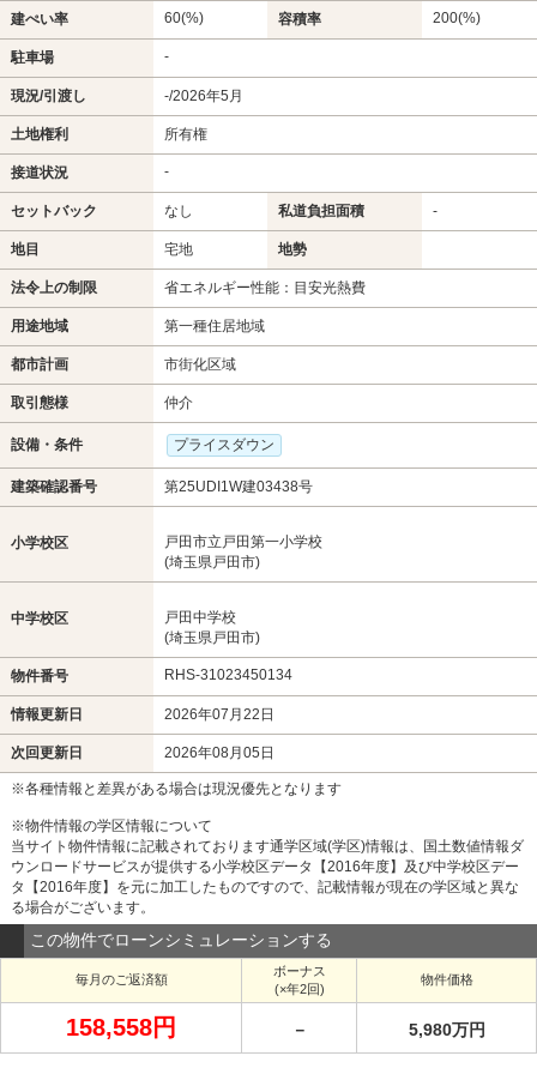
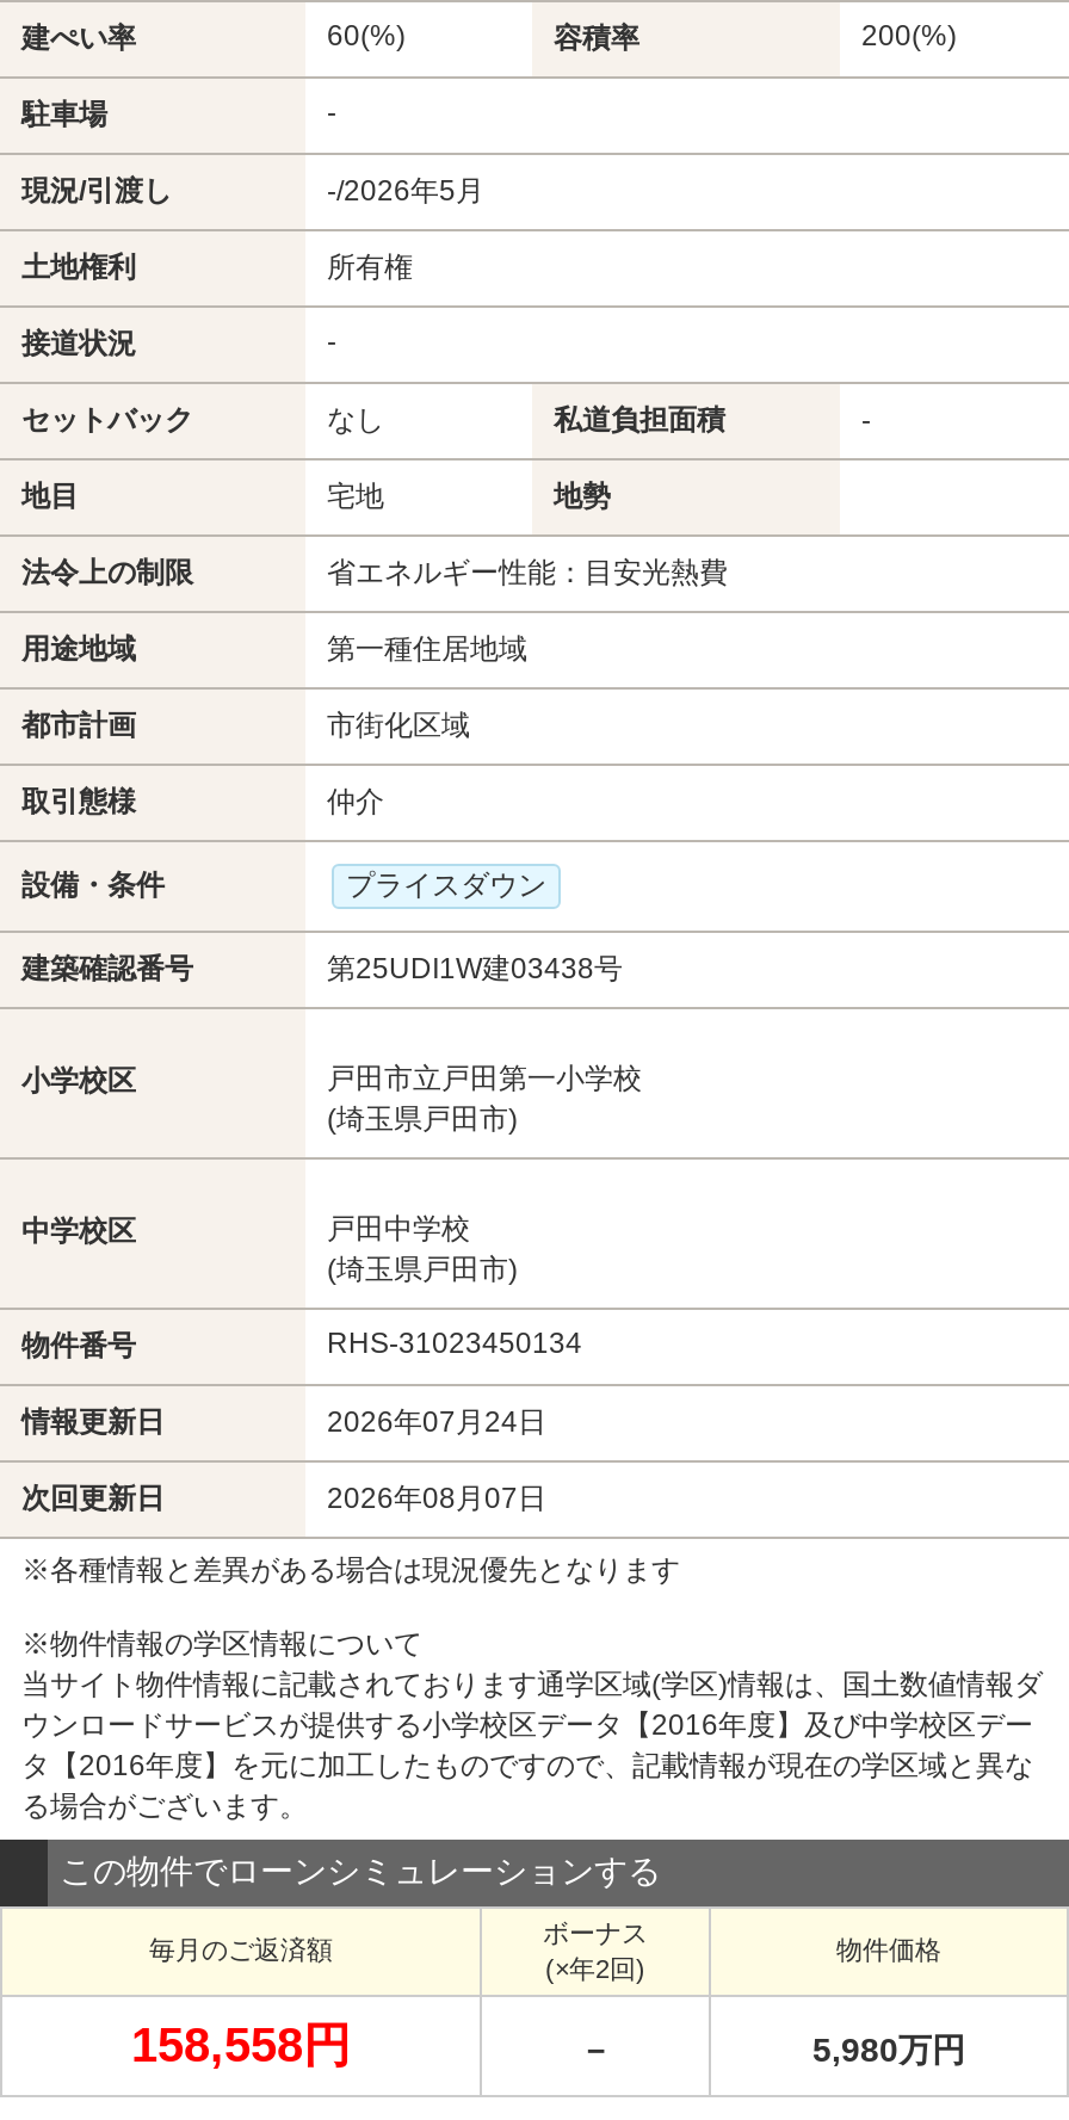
[164,706,274,723] 2026年07月22日 -> [327,1406,546,1439] 2026年07月24日
[164,744,274,761] 2026年08月05日 -> [327,1482,546,1515] 2026年08月07日

